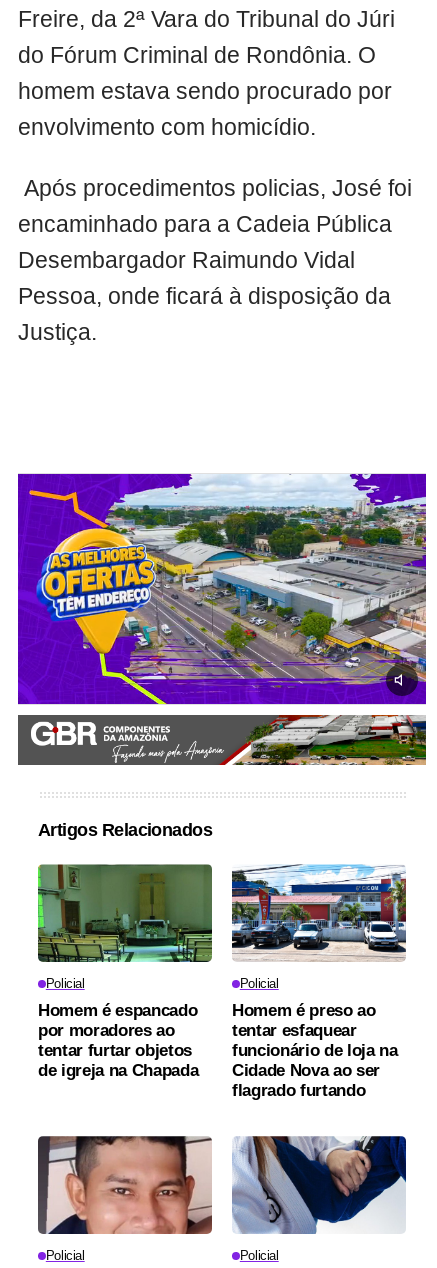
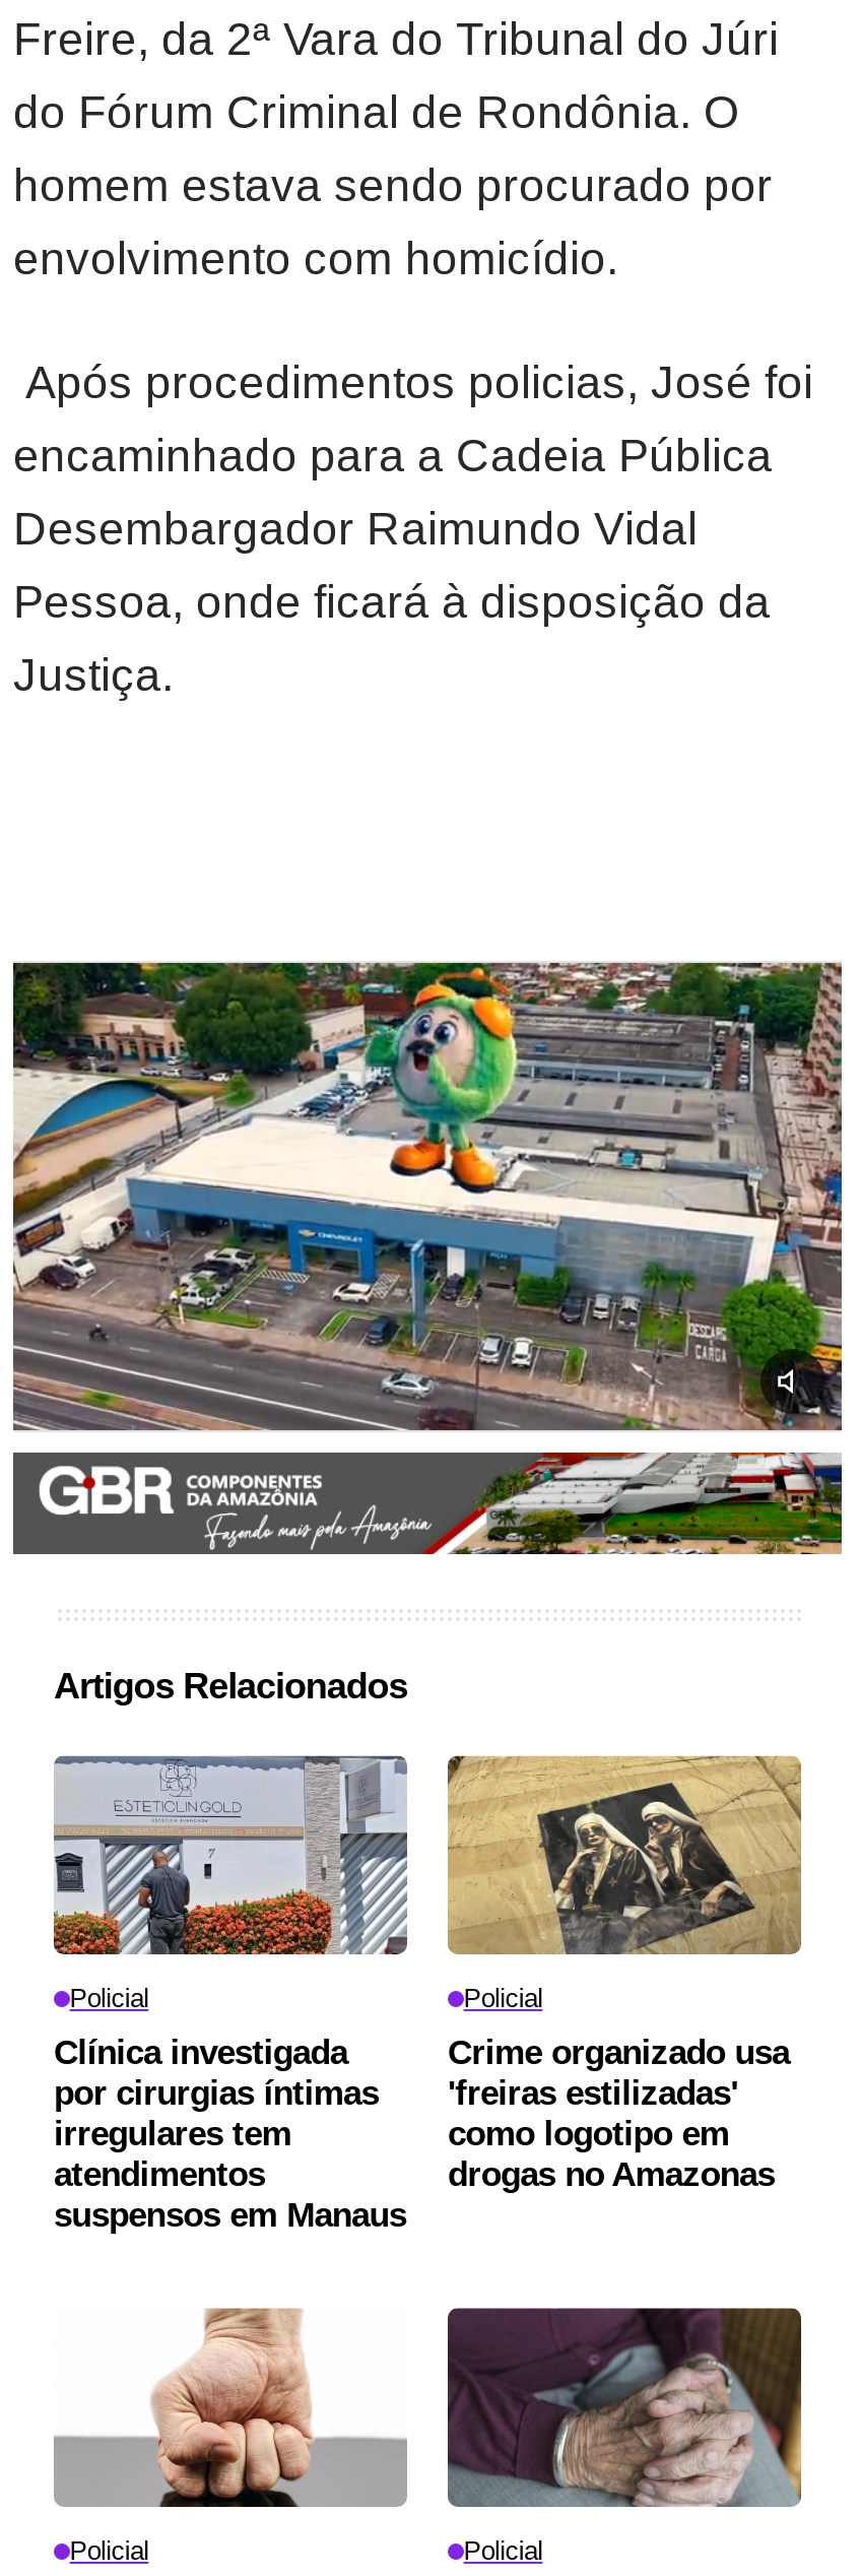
[17,473,427,705] [image] -> [11,961,844,1432] [image]
[37,864,213,1080] [image] | Homem é espancado | por moradores ao | tentar furtar objetos | de igreja na Chapada -> [52,1755,407,2235] [image] | Clínica investigada | por cirurgias íntimas | irregulares tem | atendimentos | suspensos em Manaus
[231,864,407,961] [image] -> [446,1753,803,1956] [image]
[232,1001,397,1100] Homem é preso ao | tentar esfaquear | funcionário de loja na | Cidade Nova ao ser | flagrado furtando -> [448,2034,789,2194] Crime organizado usa | 'freiras estilizadas' | como logotipo em | drogas no Amazonas
[37,1135,213,1235] [image] -> [54,2308,405,2509] [image]
[232,1136,407,1234] [image] -> [446,2306,803,2509] [image]

